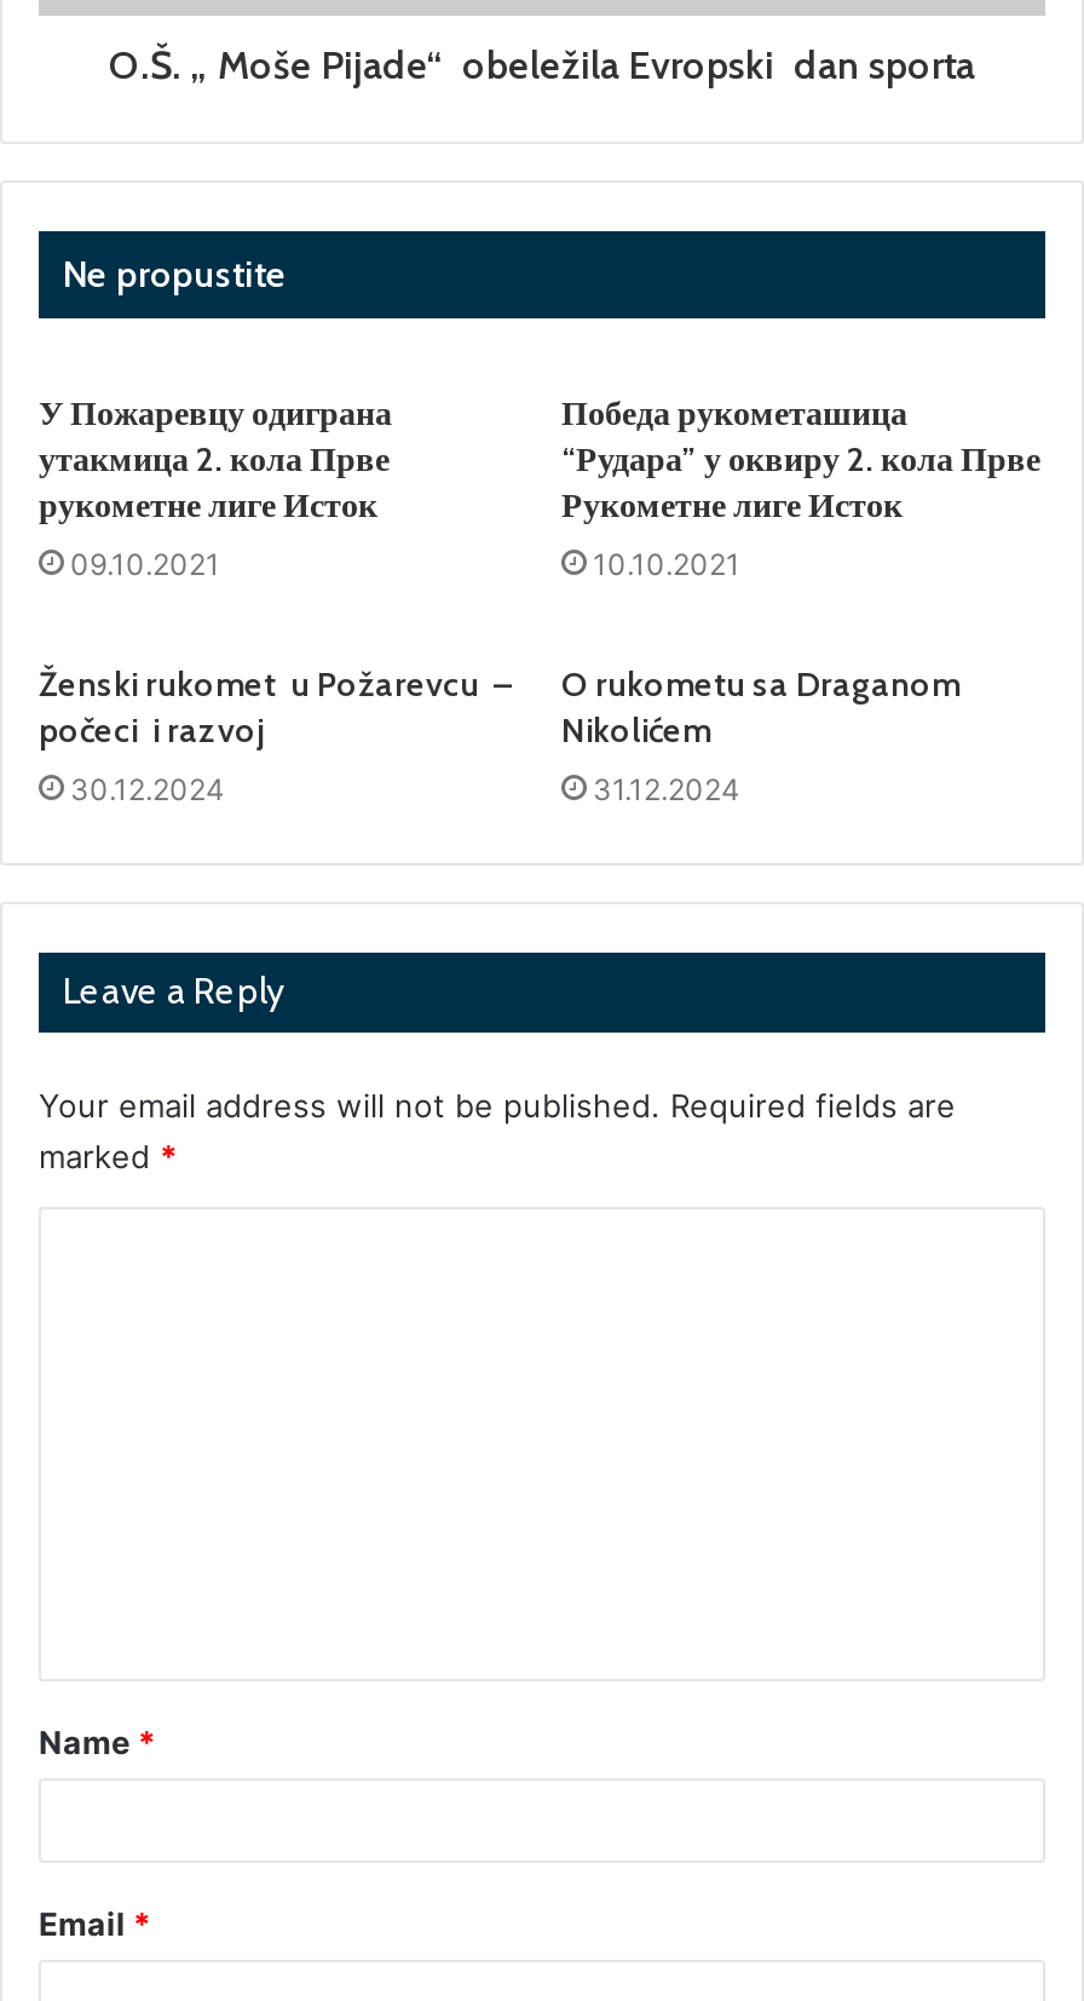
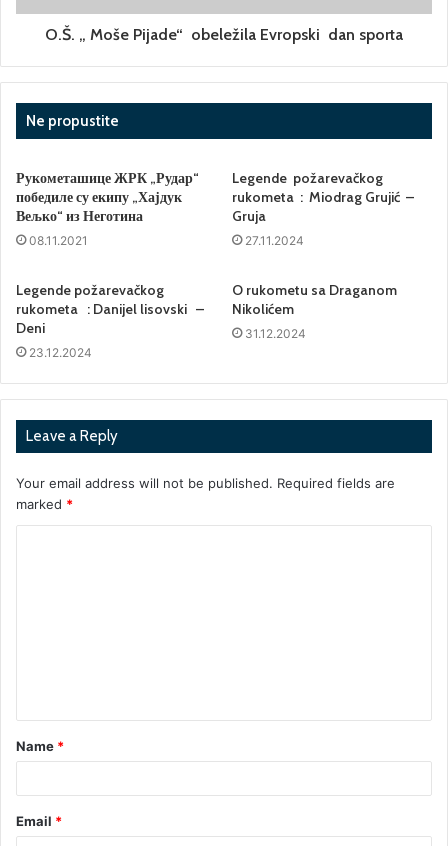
[39,390,392,581] У Пожаревцу одиграна | утакмица 2. кола Прве | рукометне лиге Исток | 09.10.2021 -> [16,169,199,248] Рукометашице ЖРК „Рудар“ | победиле су екипу „Хајдук | Вељко“ из Неготина | 08.11.2021
[561,390,1040,581] Победа рукометашица | “Рудара” у оквиру 2. кола Прве | Рукометне лиге Исток | 10.10.2021 -> [232,169,414,248] Legende požarevačkog | rukometa : Miodrag Grujić – | Gruja | 27.11.2024
[39,661,513,806] Ženski rukomet u Požarevcu – | počeci i razvoj | 30.12.2024 -> [16,281,207,360] Legende požarevačkog | rukometa : Danijel lisovski – | Deni | 23.12.2024

